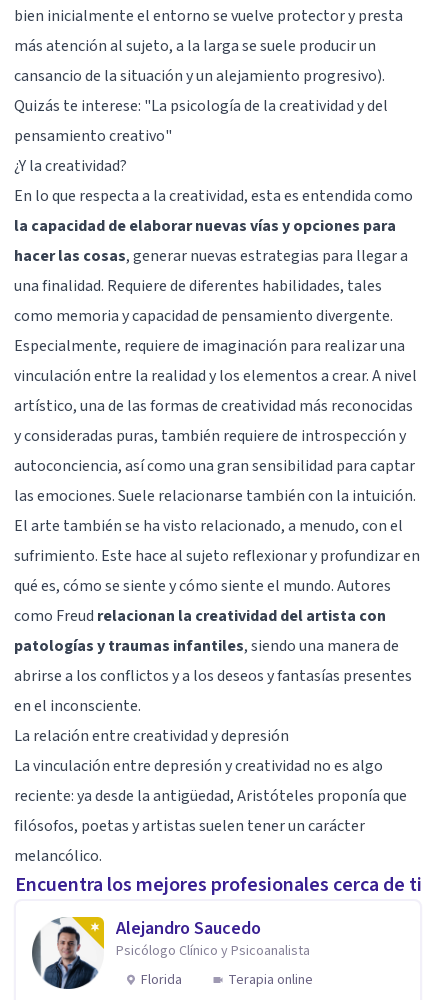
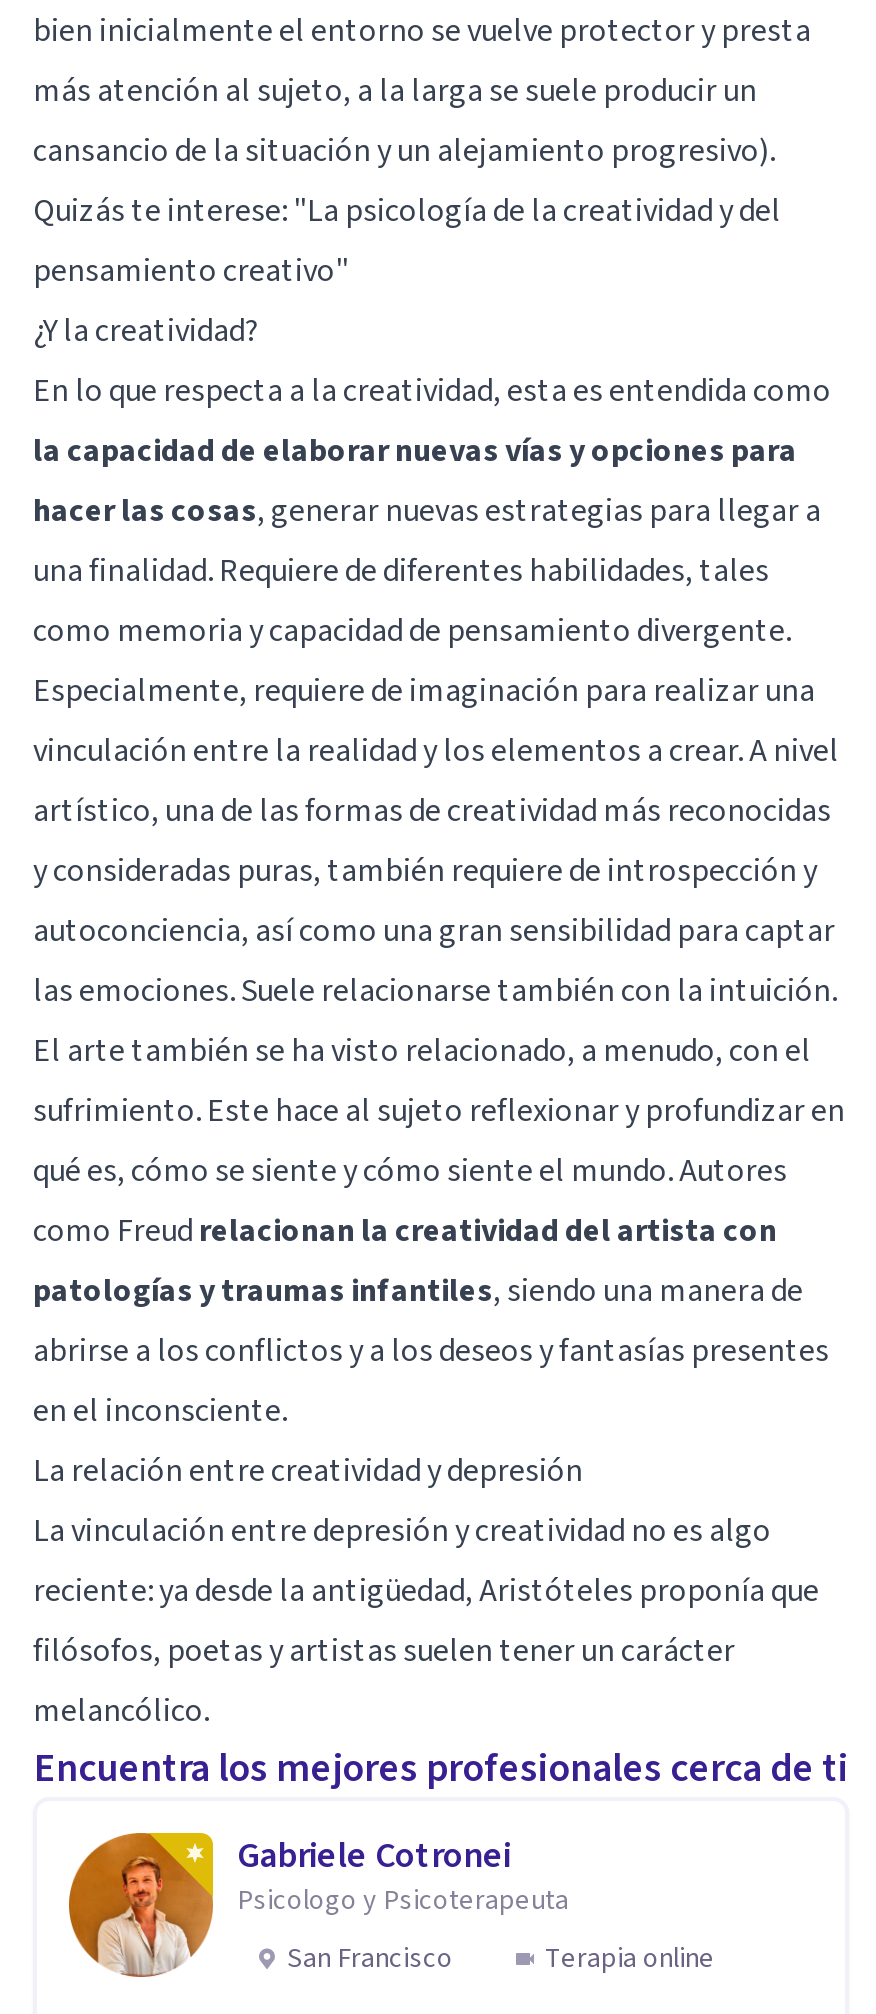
[31,916,310,990] [image] | Alejandro Saucedo | Psicólogo Clínico y Psicoanalista | Florida -> [67,1830,569,1979] [image] | Gabriele Cotronei | Psicologo y Psicoterapeuta | San Francisco

